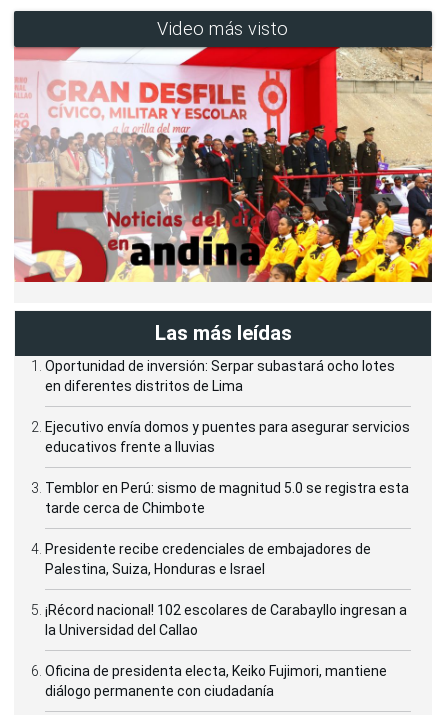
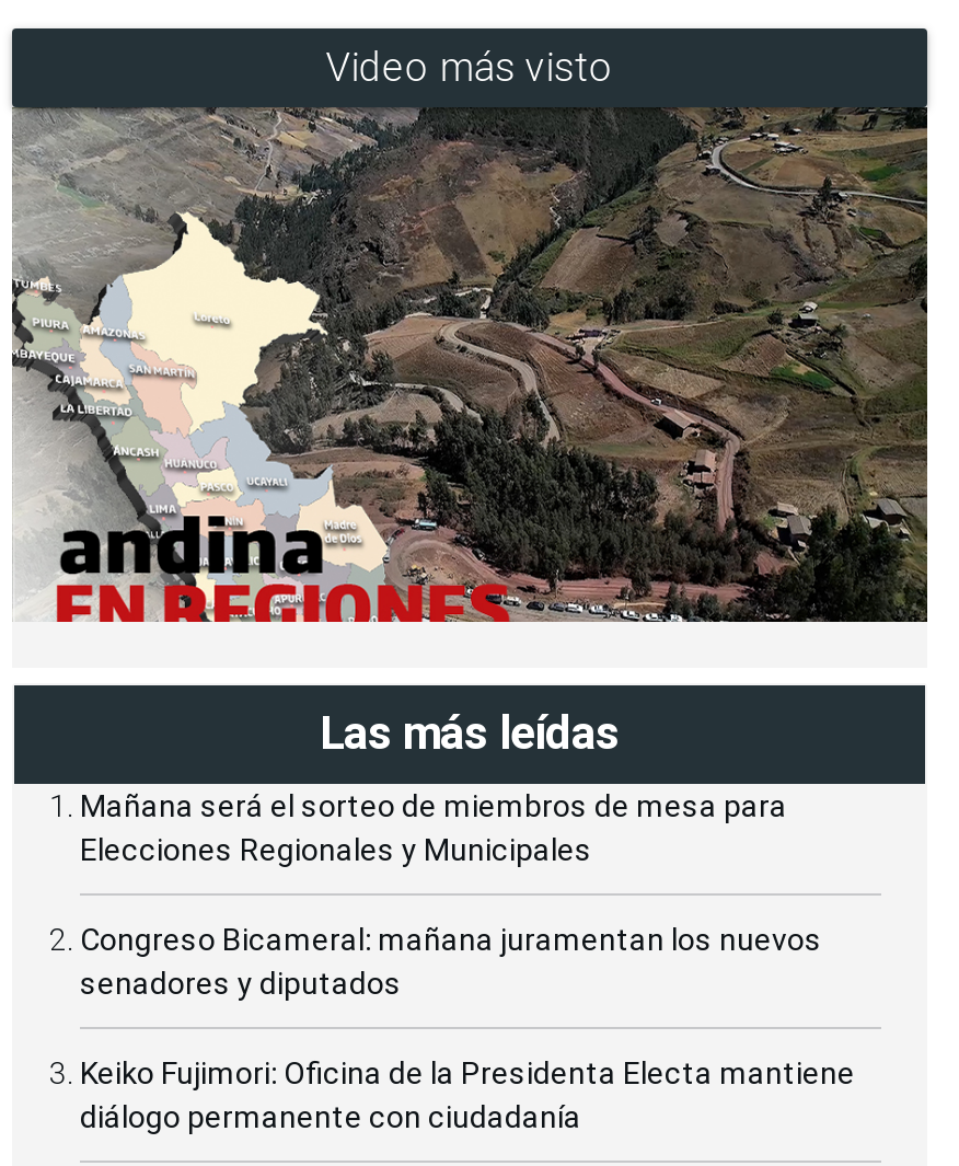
[14,46,433,283] [image] -> [10,107,929,624] [image]
[45,358,410,679] Oportunidad de inversión: Serpar subastará ocho lotes | en diferentes distritos de Lima | Ejecutivo envía domos y puentes para asegurar servicios | educativos frente a lluvias | Temblor en Perú: sismo de magnitud 5.0 se registra esta | tarde cerca de Chimbote | Presidente recibe credenciales de embajadores de | Palestina, Suiza, Honduras e Israel | ¡Récord nacional! 102 escolares de Carabayllo ingresan a | la Universidad del Callao | Oficina de presidenta electa, Keiko Fujimori, mantiene -> [80,789,855,1091] Mañana será el sorteo de miembros de mesa para | Elecciones Regionales y Municipales | Congreso Bicameral: mañana juramentan los nuevos | senadores y diputados | Keiko Fujimori: Oficina de la Presidenta Electa mantiene

